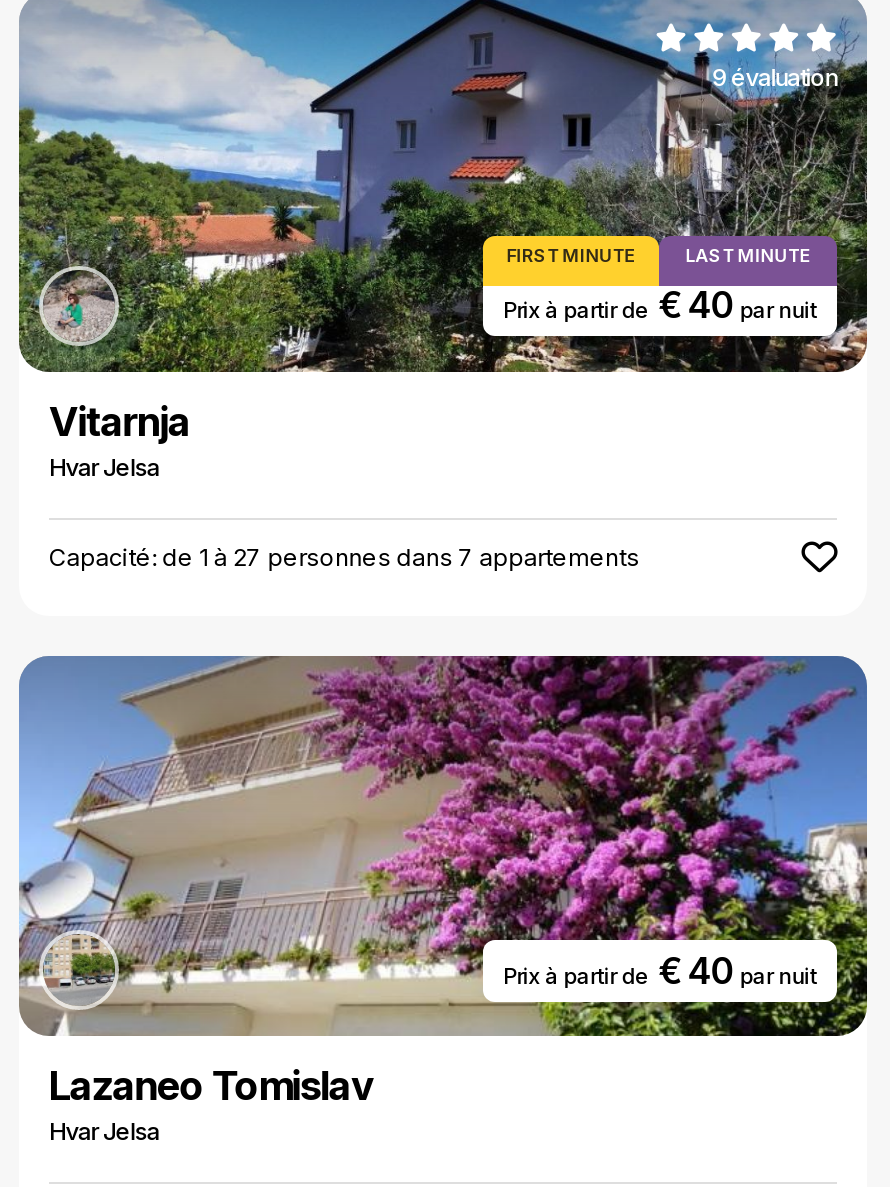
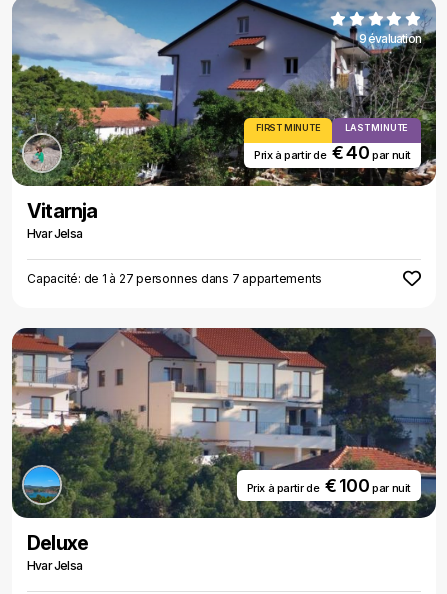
[17,654,869,1038] [image] | Prix à partir de € 40 par nuit -> [11,327,437,519] [image] | Prix à partir de € 100 par nuit
[49,1062,373,1110] Lazaneo Tomislav -> [27,531,88,555] Deluxe

